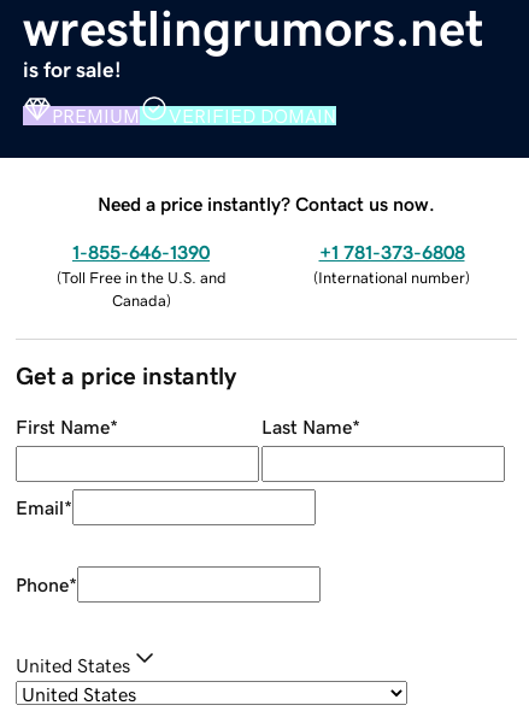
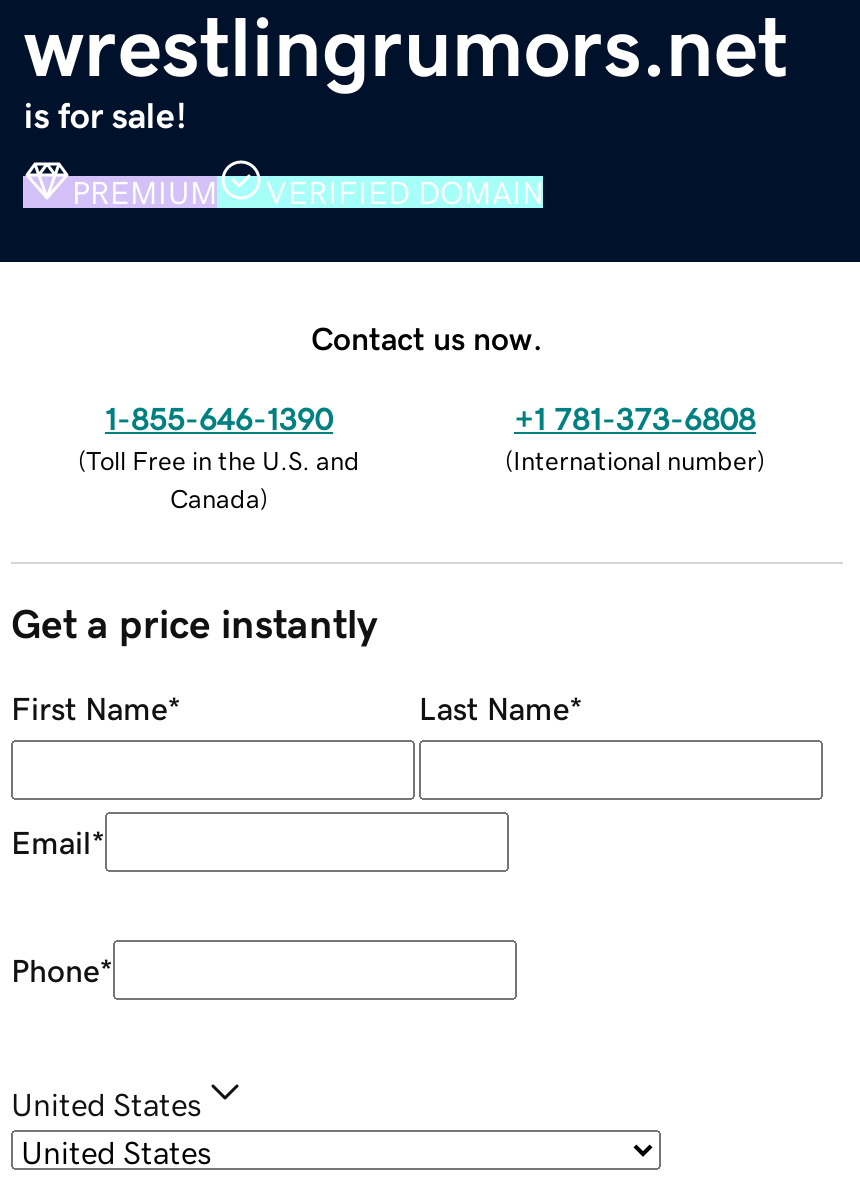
[98,194,435,213] Need a price instantly? Contact us now. -> [311,321,543,353] Contact us now.

